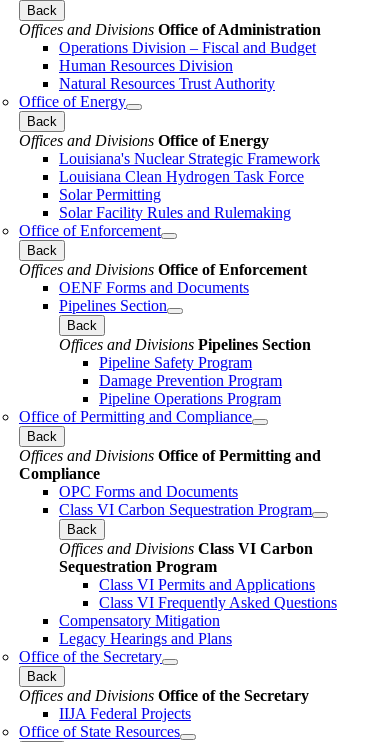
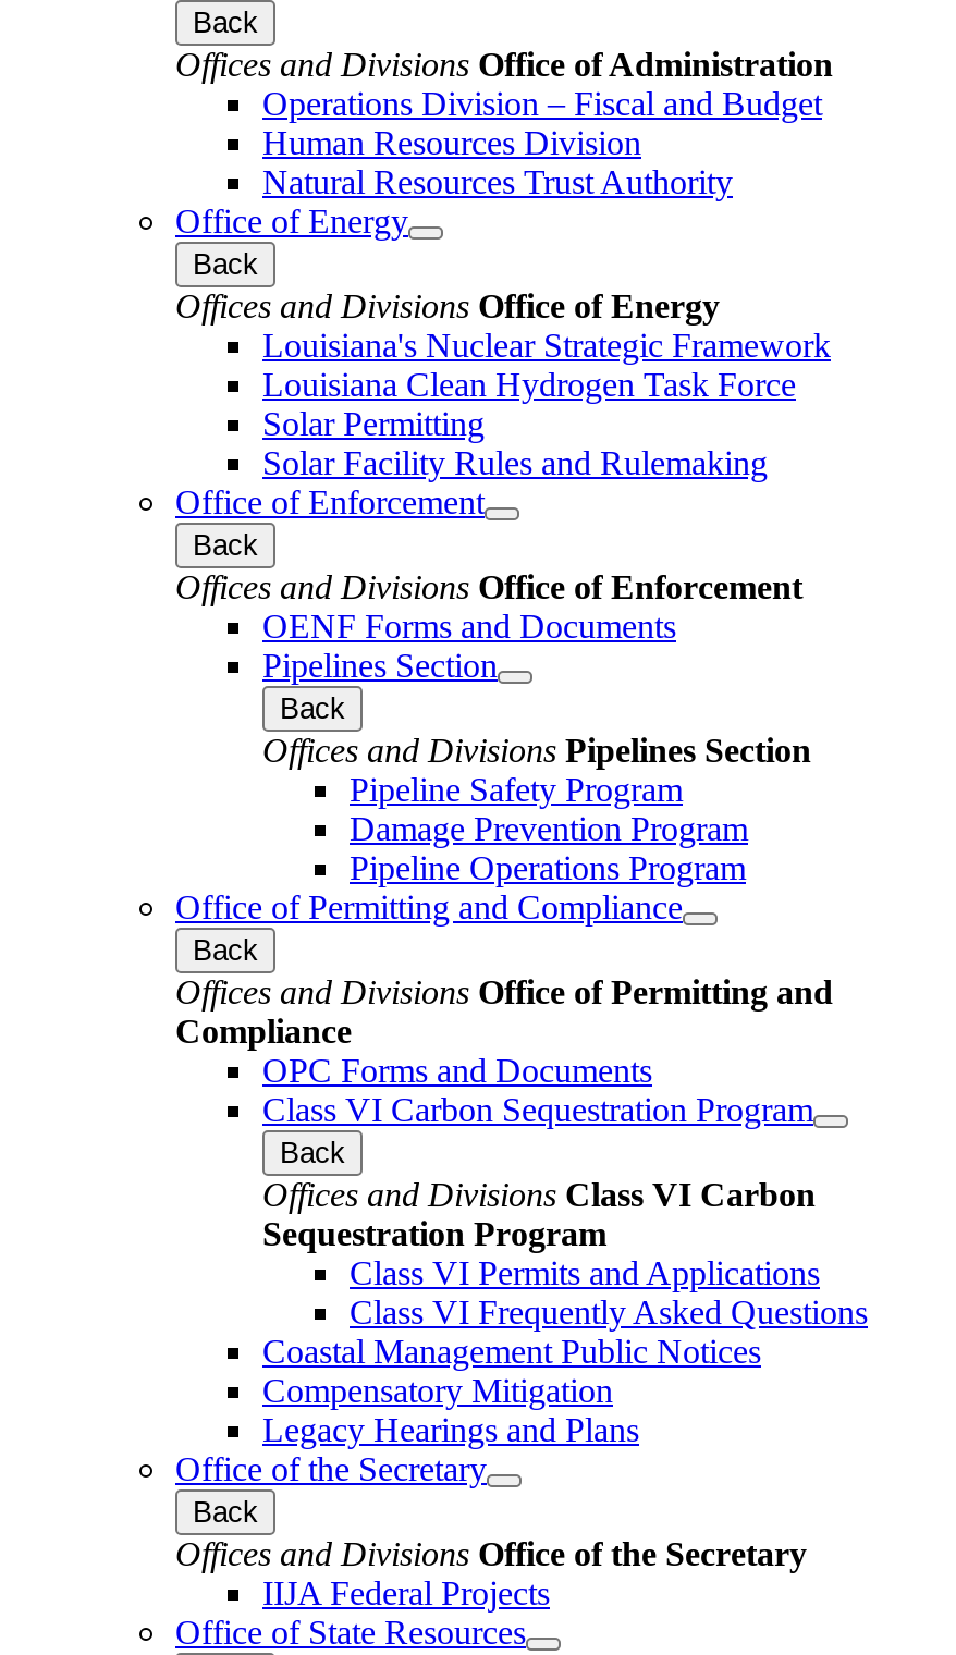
none -> [262,1332,761,1369] Coastal Management Public Notices

